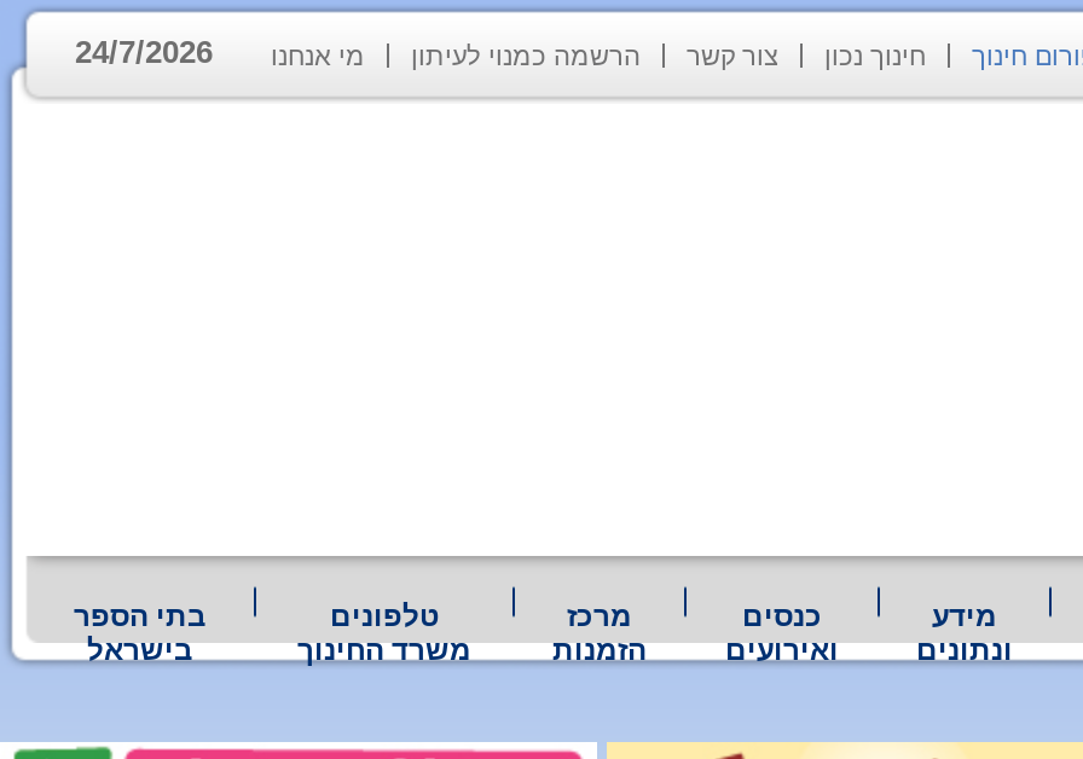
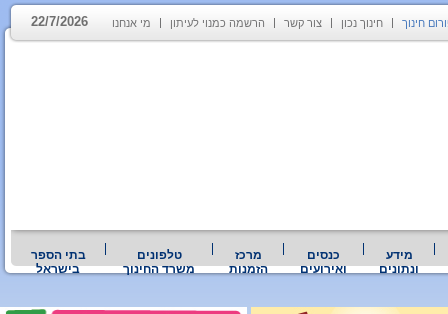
[75,34,213,70] 24/7/2026 -> [31,14,88,29] 22/7/2026

